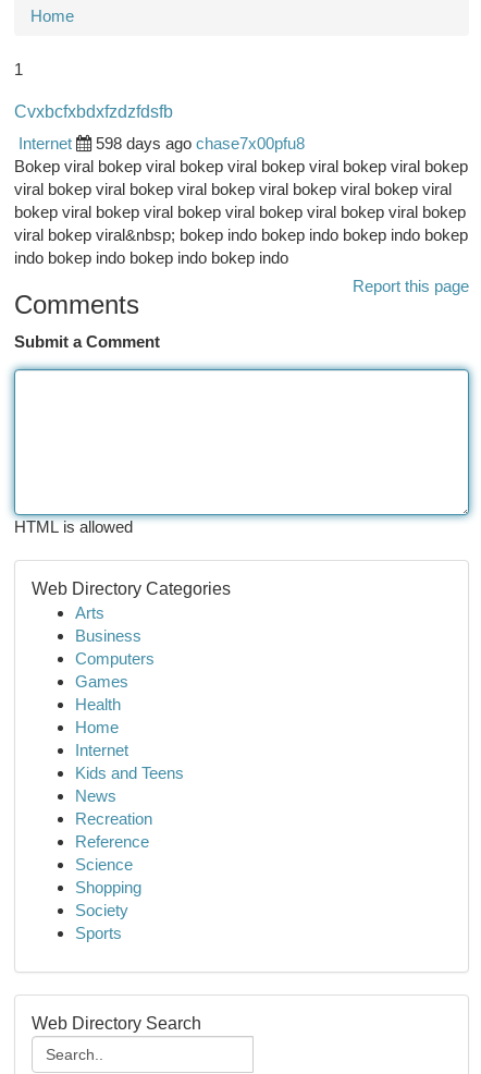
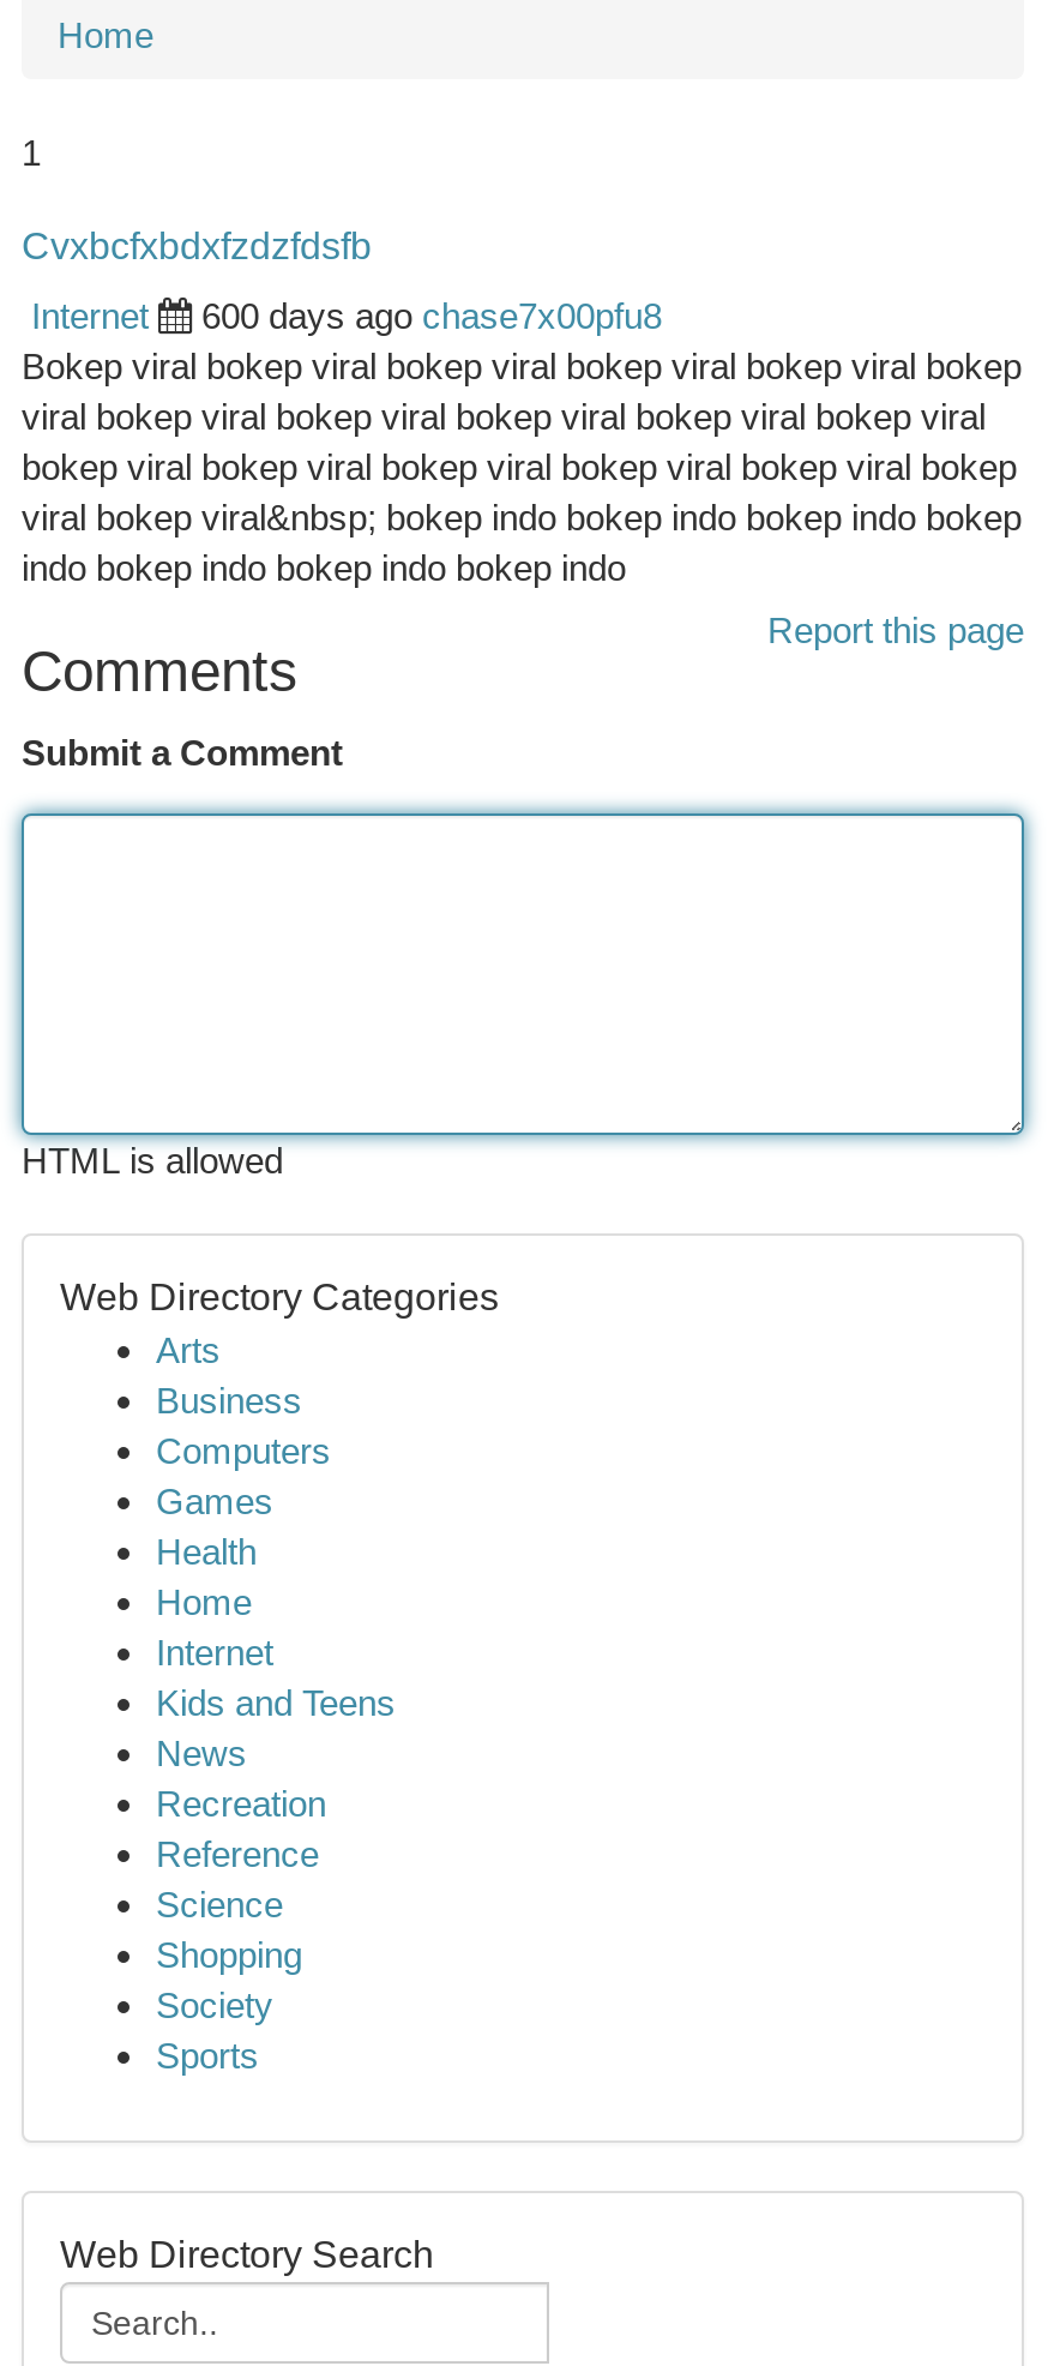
[96,134,305,152] 598 days ago chase7x00pfu8 -> [201,295,662,336] 600 days ago chase7x00pfu8

